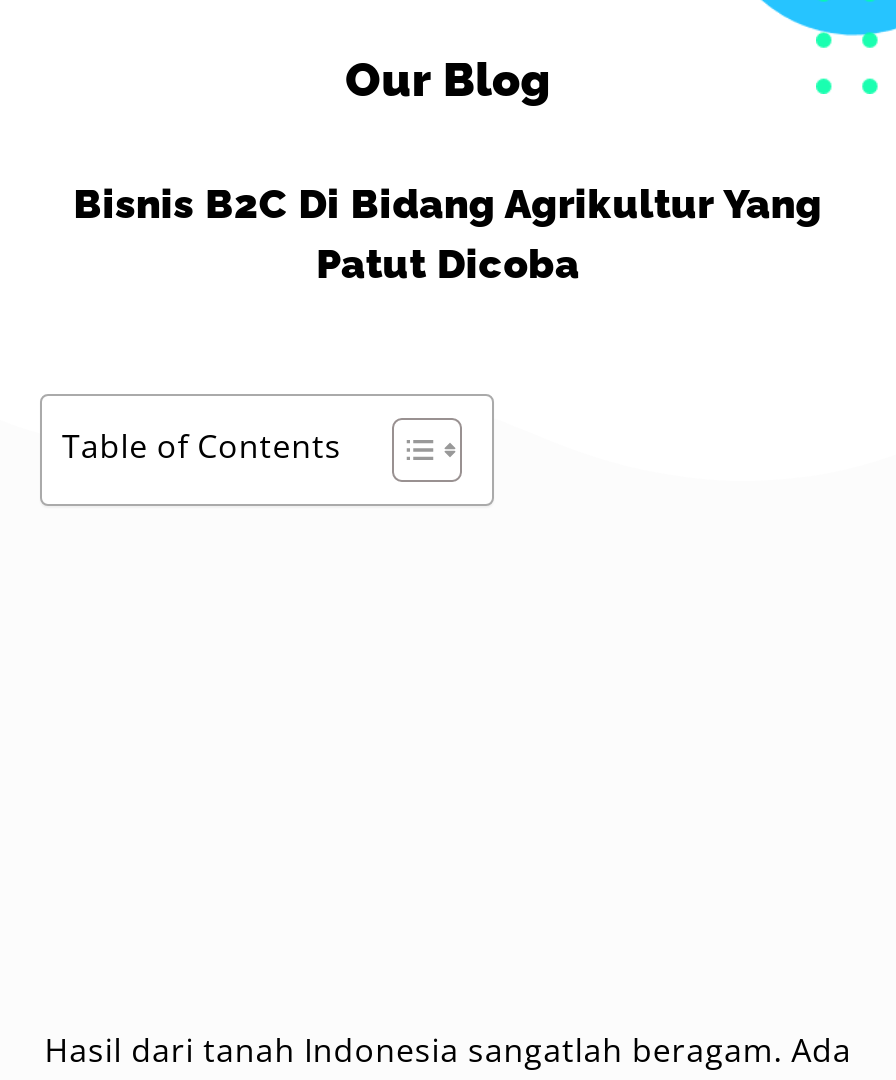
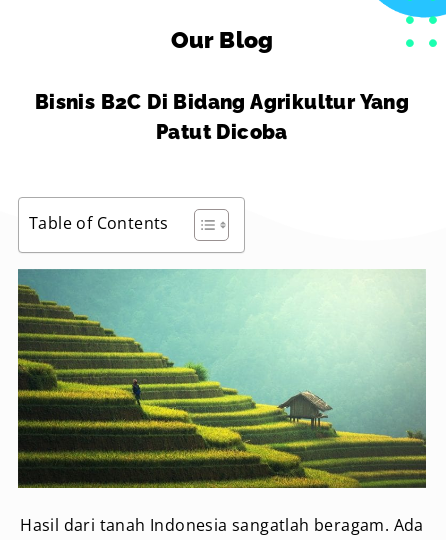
none -> [17,268,427,489] [image]

